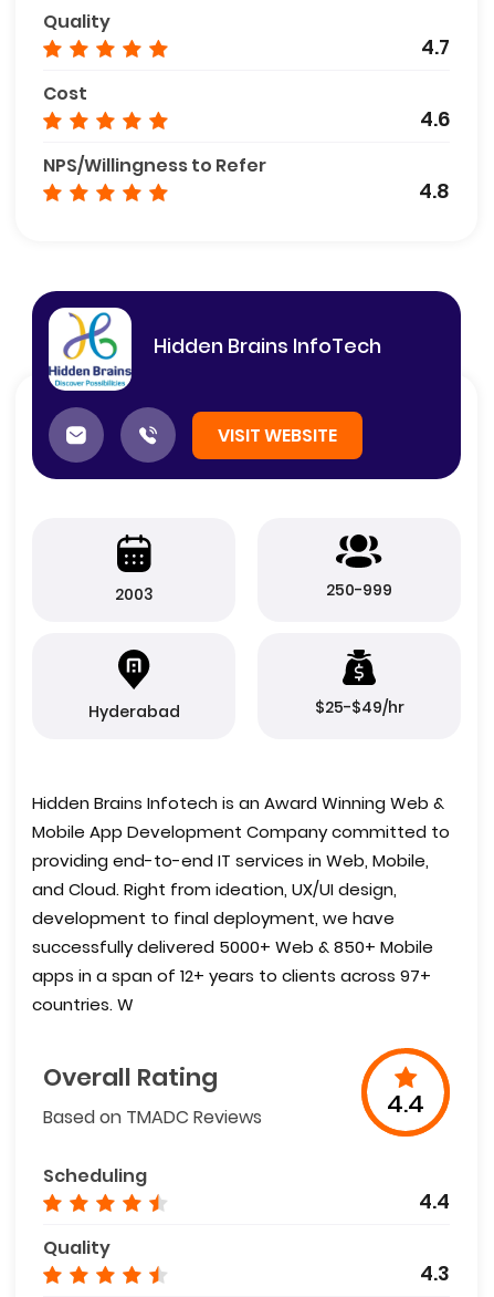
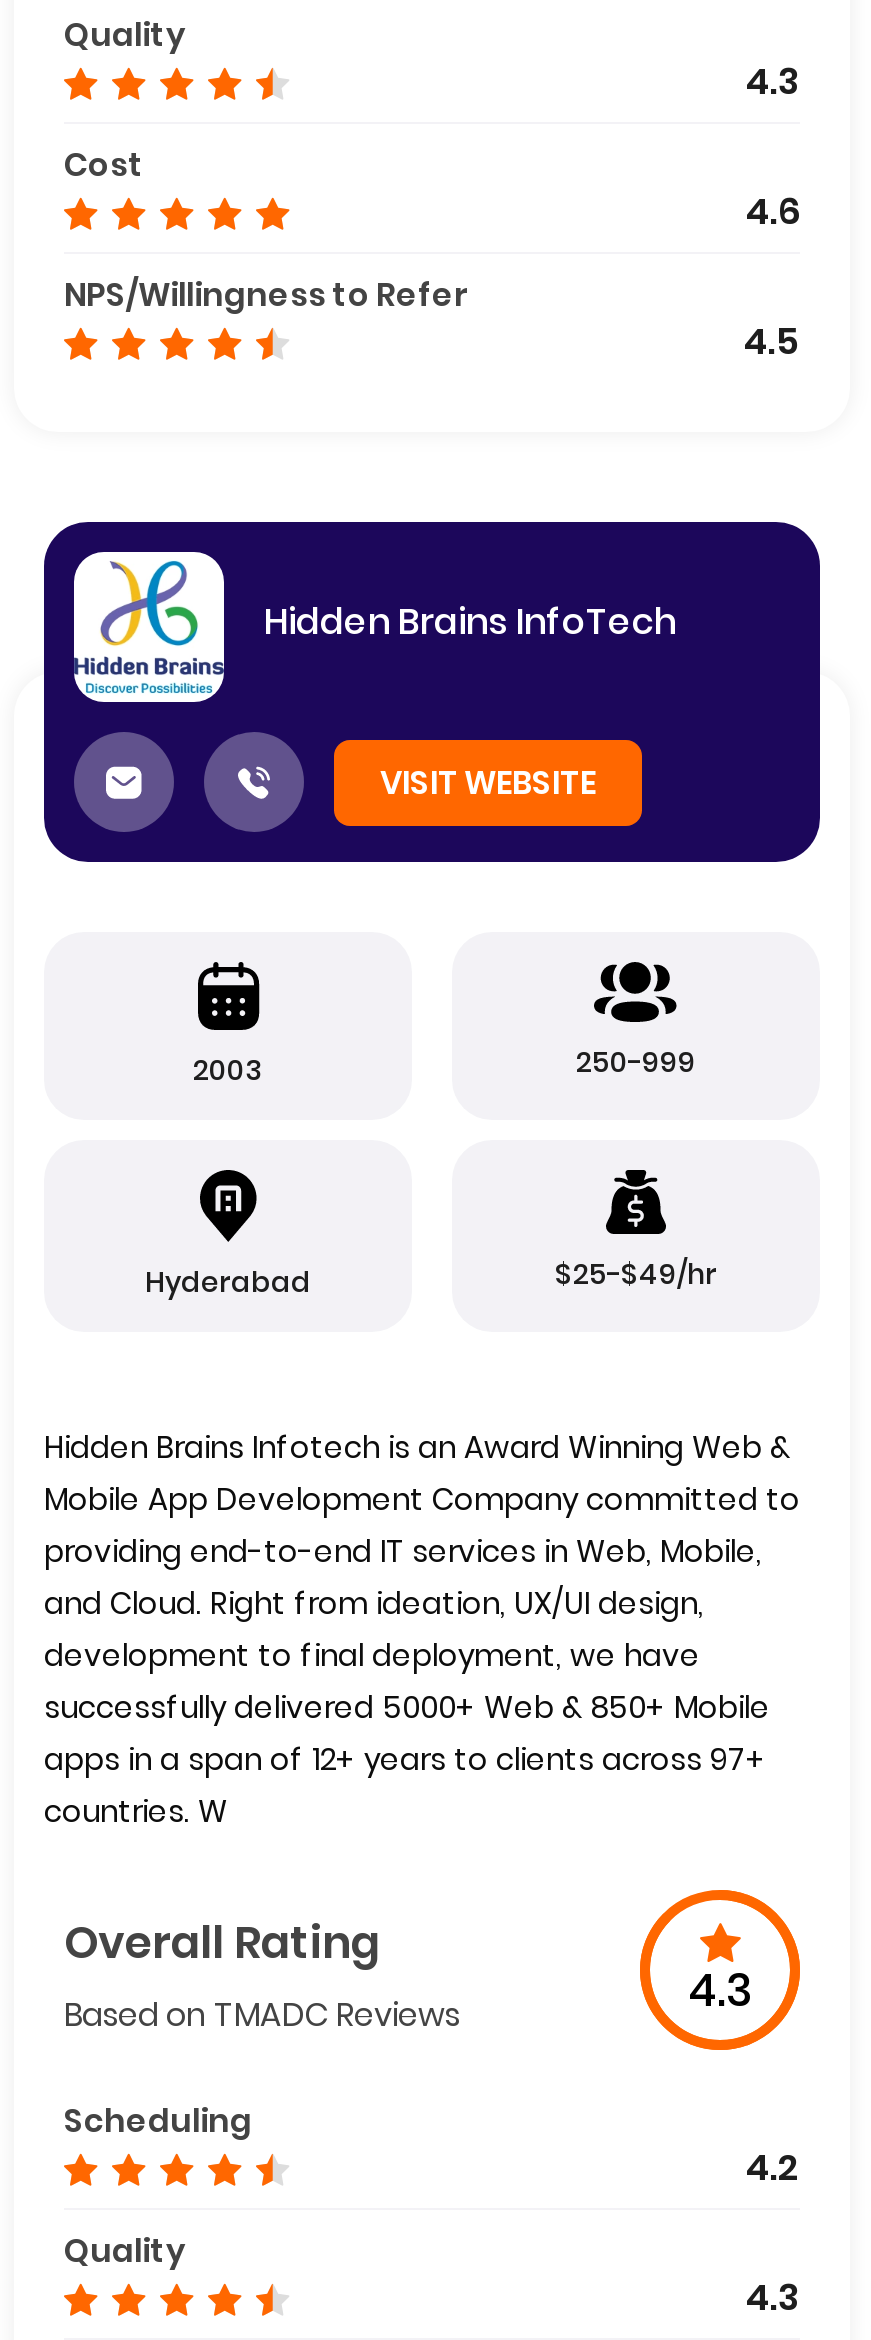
[421,33,450,61] 4.7 -> [746,56,800,106] 4.3
[419,177,450,205] 4.8 -> [744,316,800,366] 4.5
[387,1087,424,1121] 4.4 -> [688,1960,752,2022] 4.3
[419,1187,450,1215] 4.4 -> [746,2142,800,2192] 4.2

